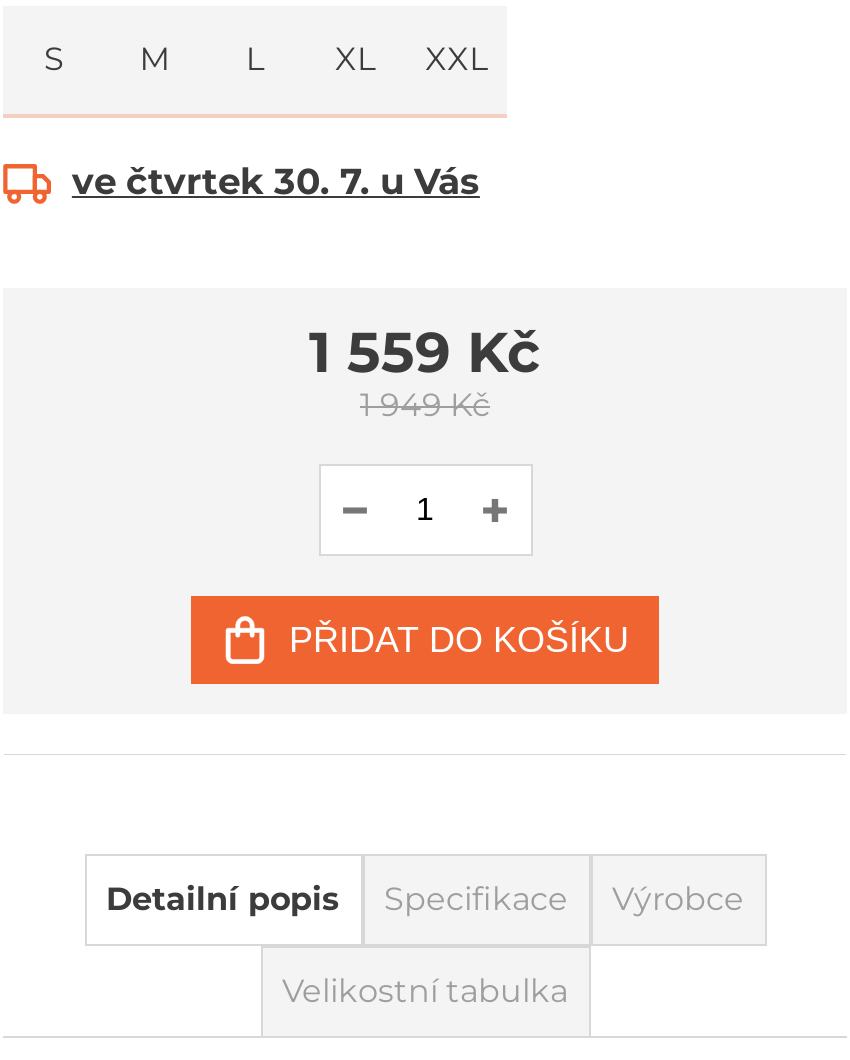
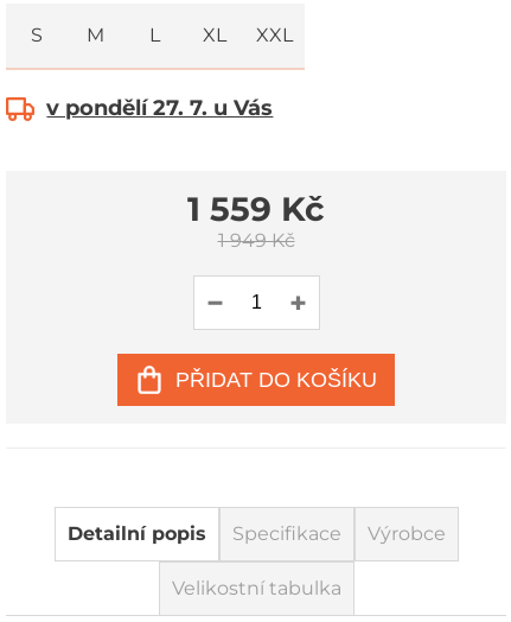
[72,160,480,204] ve čtvrtek 30. 7. u Vás -> [47,95,273,121] v pondělí 27. 7. u Vás

